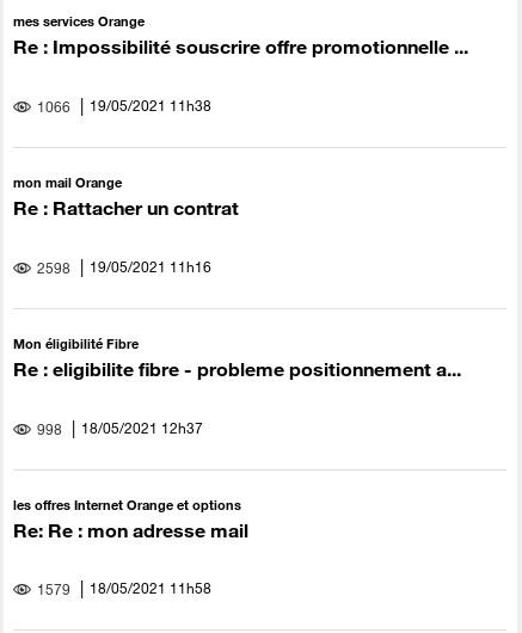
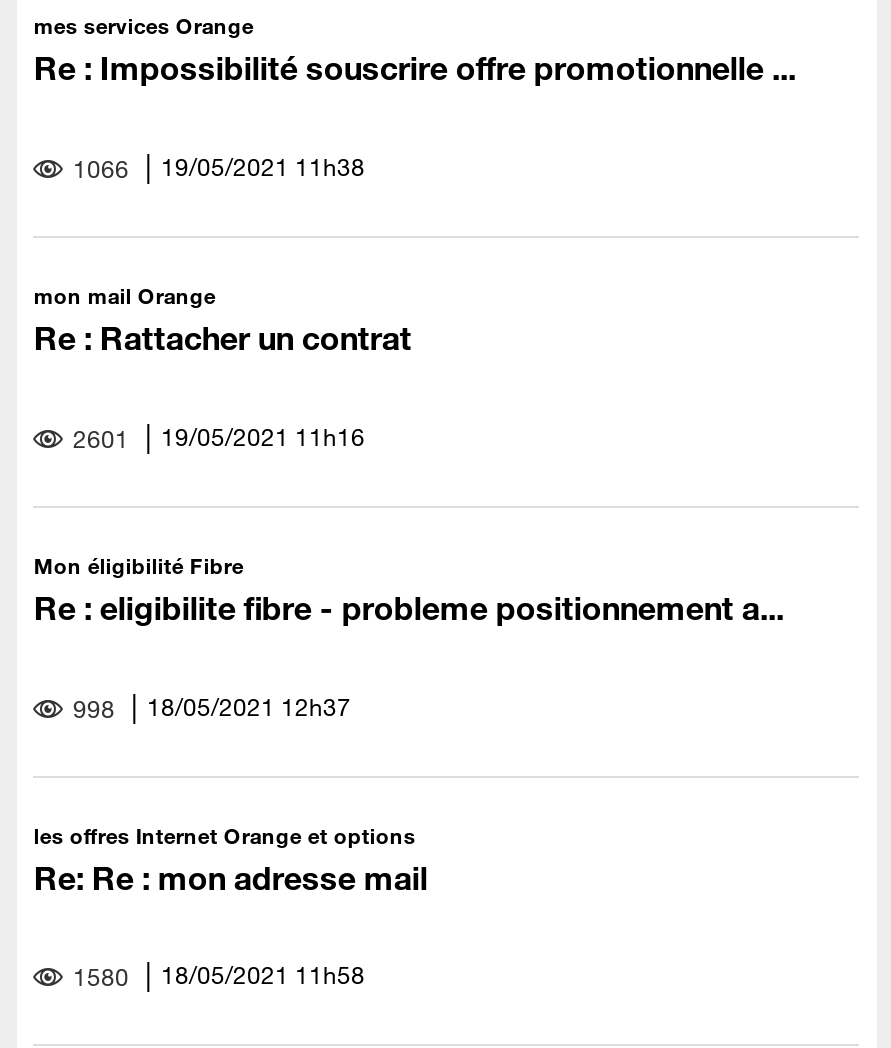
[33,256,211,277] 2598 19/05/2021 11h16 -> [67,419,365,453] 2601 19/05/2021 11h16
[33,579,211,599] 1579 18/05/2021 11h58 -> [67,959,365,993] 1580 18/05/2021 11h58

